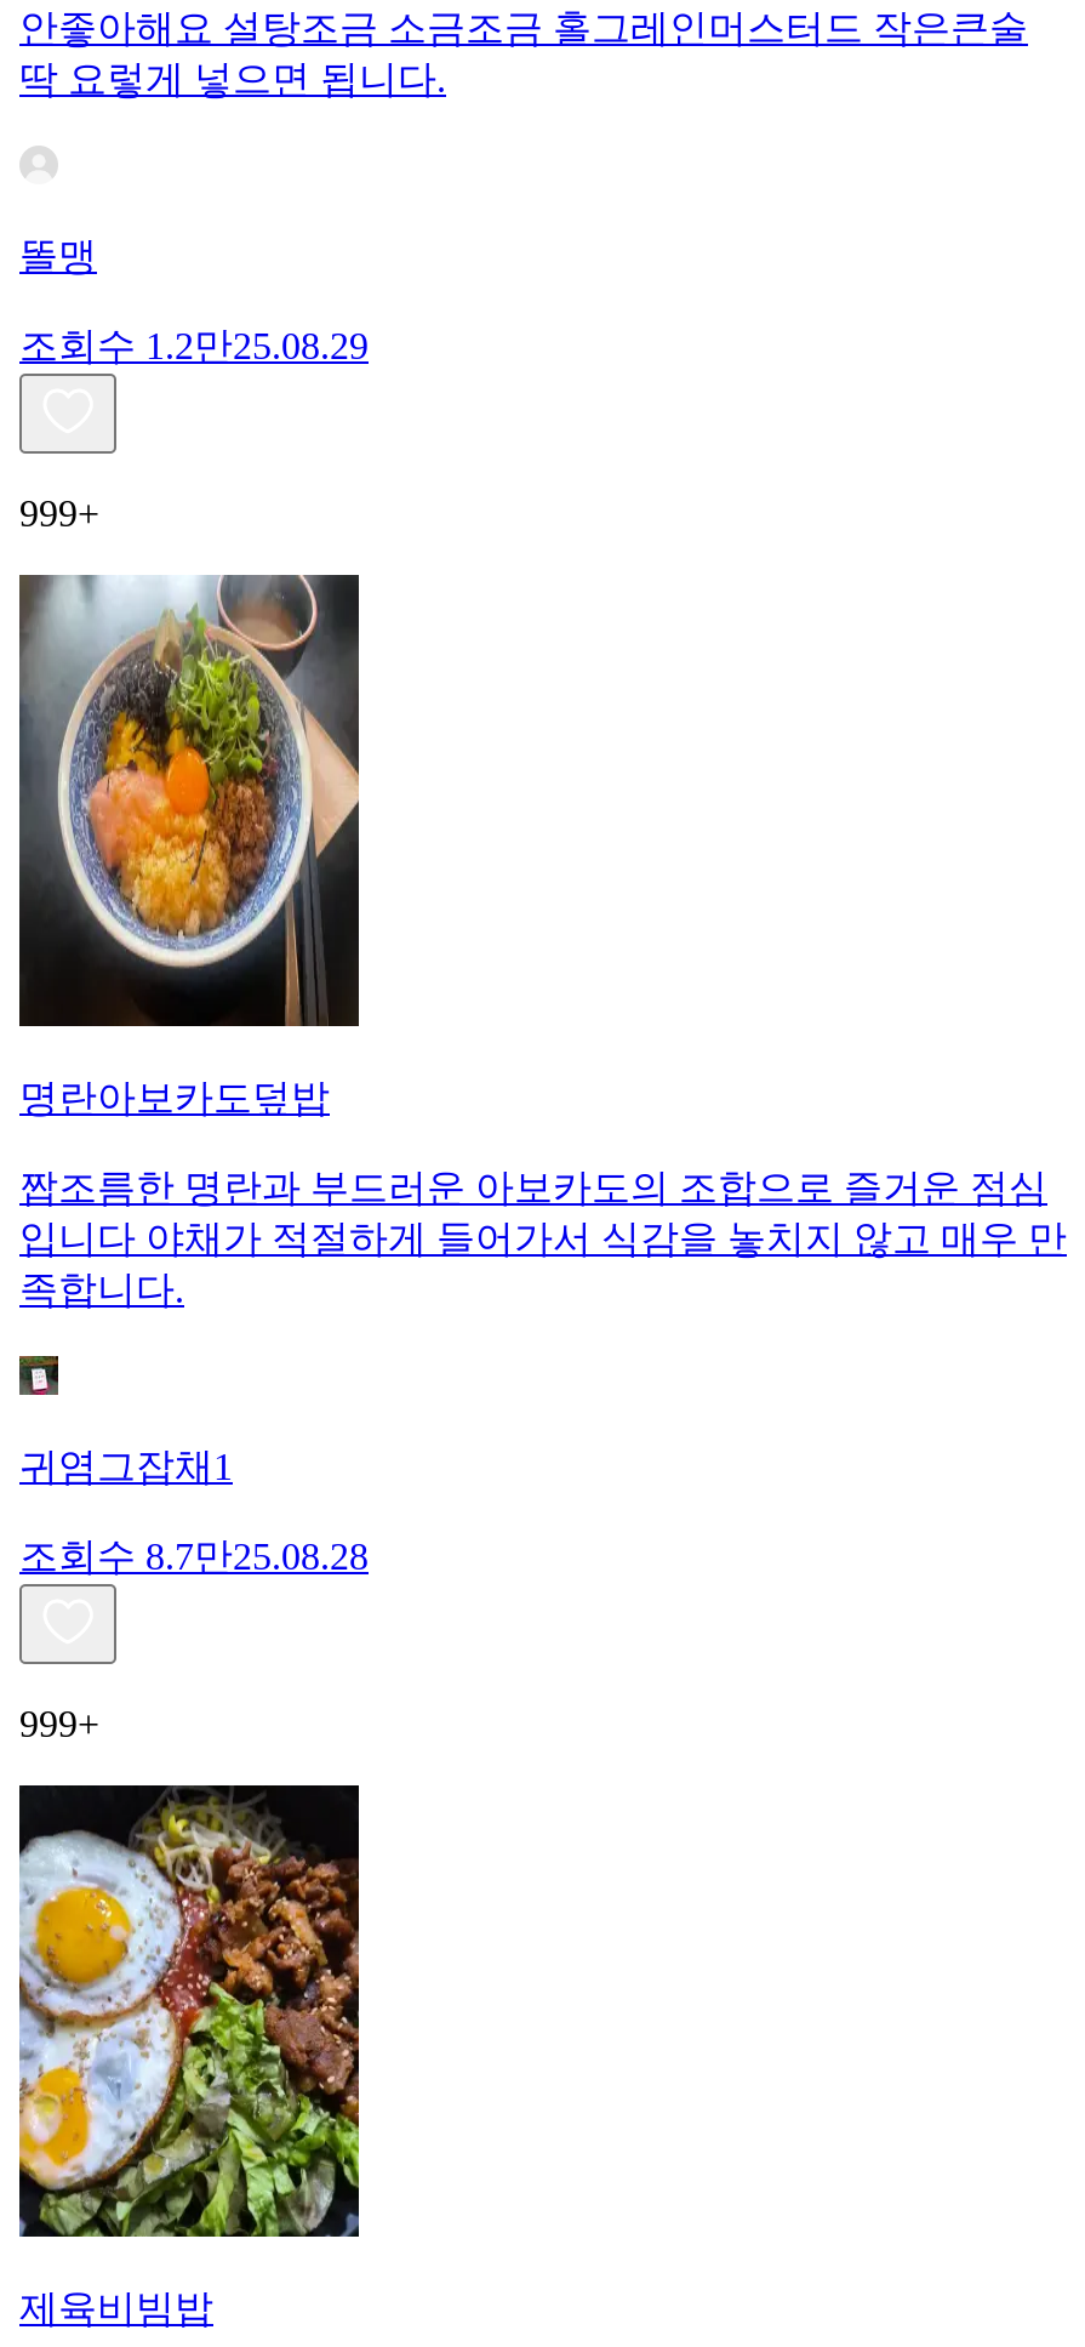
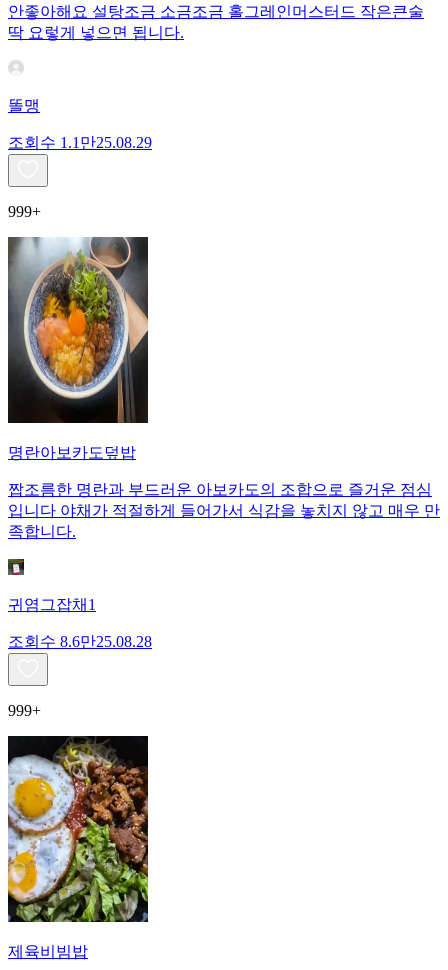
[19,324,369,366] 조회수 1.2만 25.08.29 -> [8,134,152,151] 조회수 1.1만 25.08.29
[19,1535,369,1576] 조회수 8.7만 25.08.28 -> [8,633,152,650] 조회수 8.6만 25.08.28

